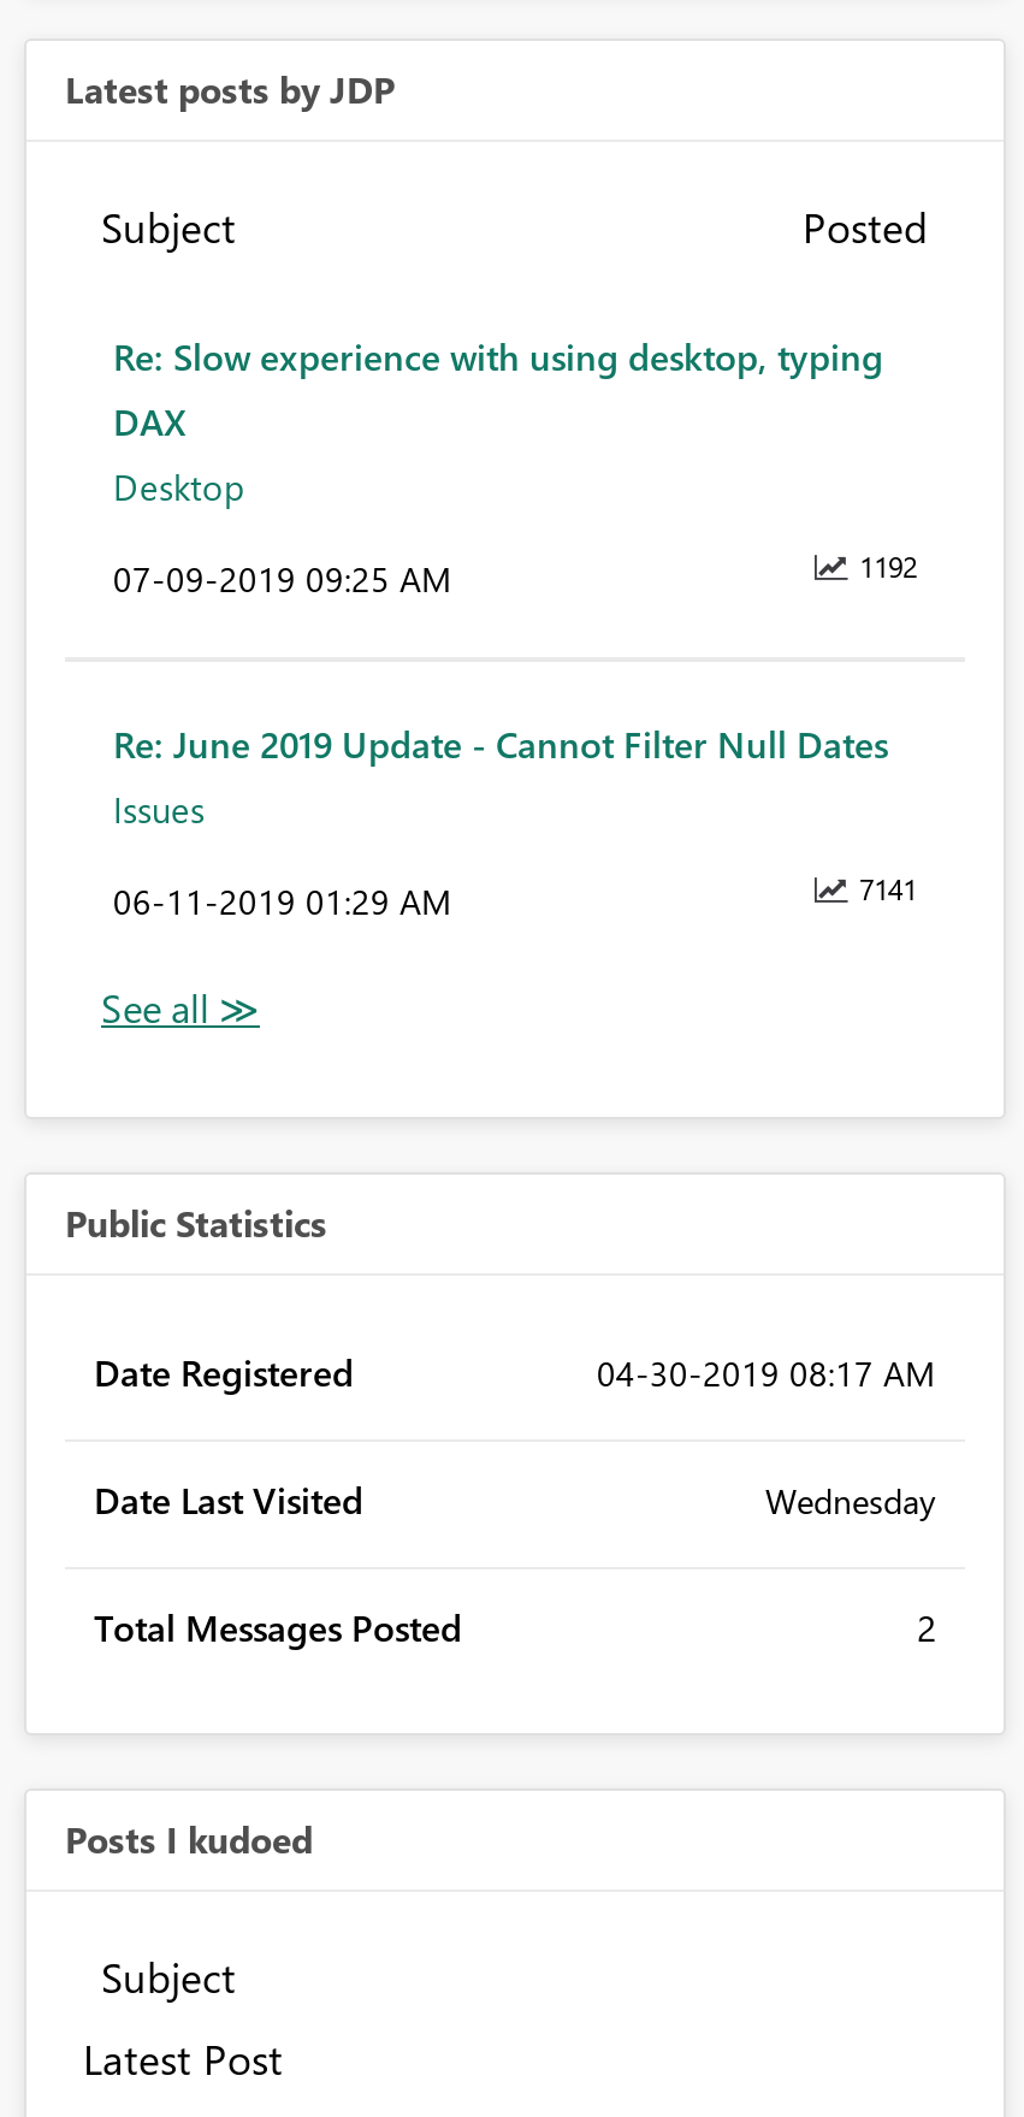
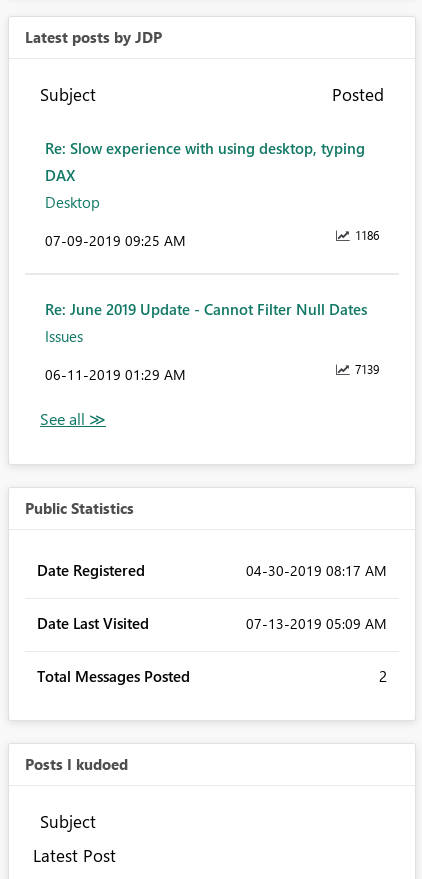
[852,547,917,586] 1192 -> [352,227,379,243] 1186
[852,870,917,908] 7141 -> [352,361,379,377] 7139
[765,1479,936,1525] Wednesday -> [246,614,387,633] 07-13-2019 05:09 AM

